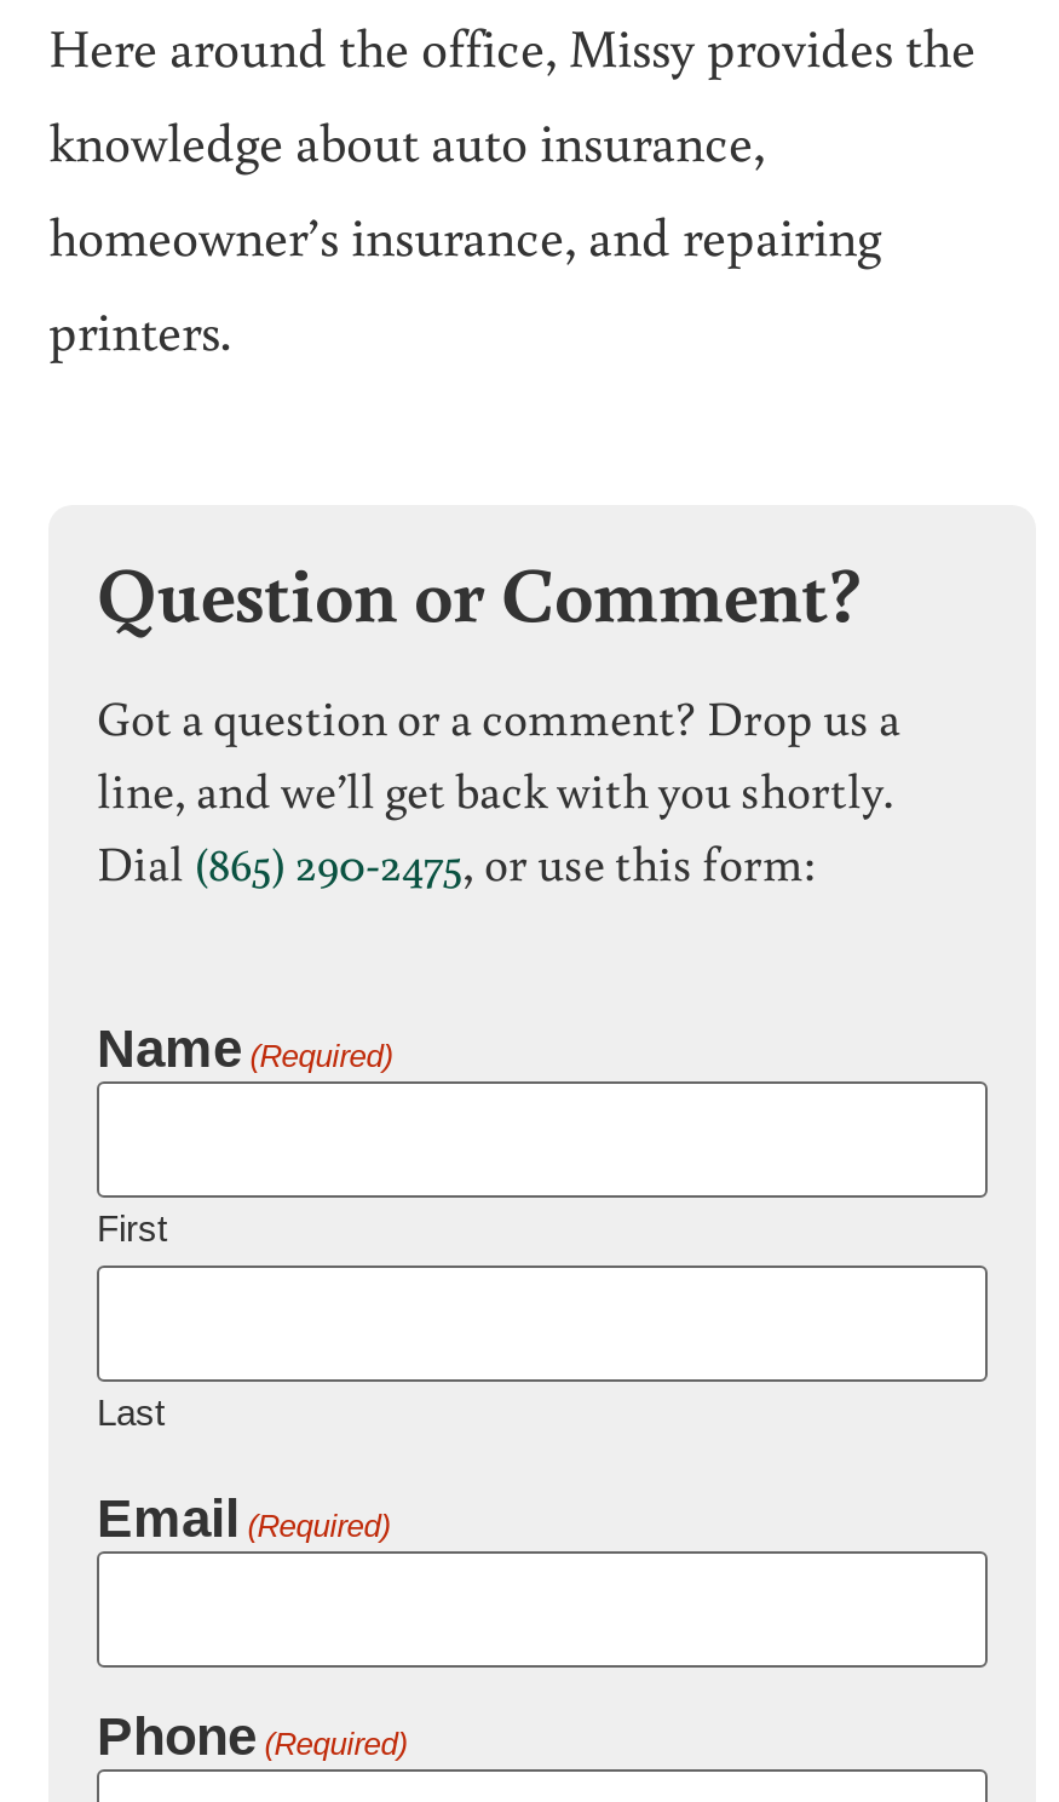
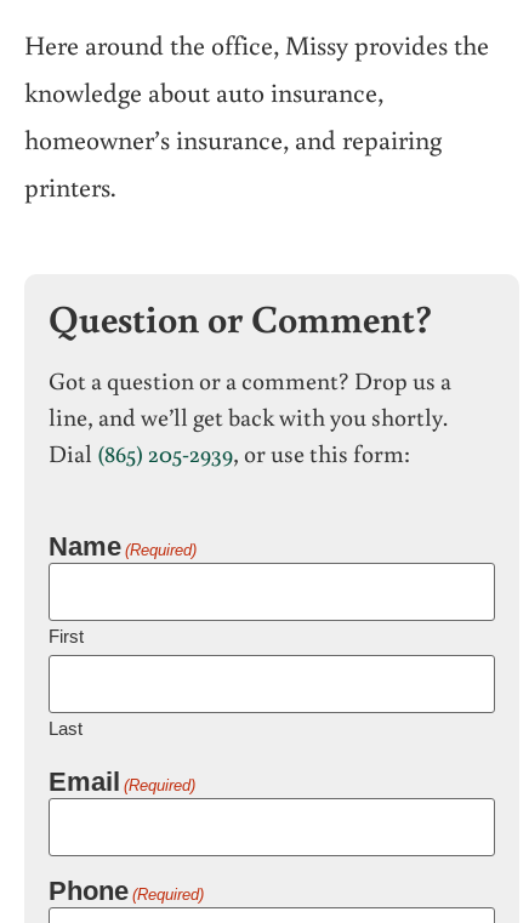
[97,831,816,893] Dial (865) 290-2475, or use this form: -> [49,437,410,469] Dial (865) 205-2939, or use this form:

